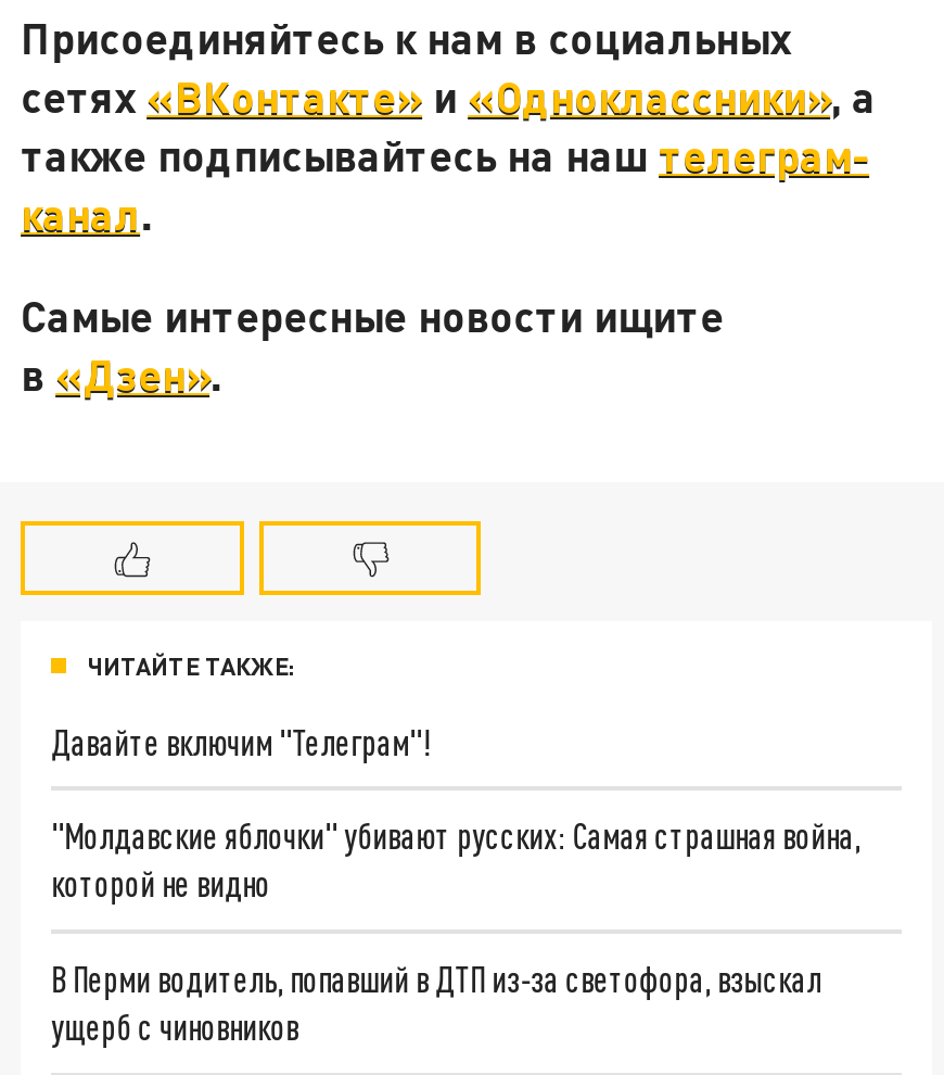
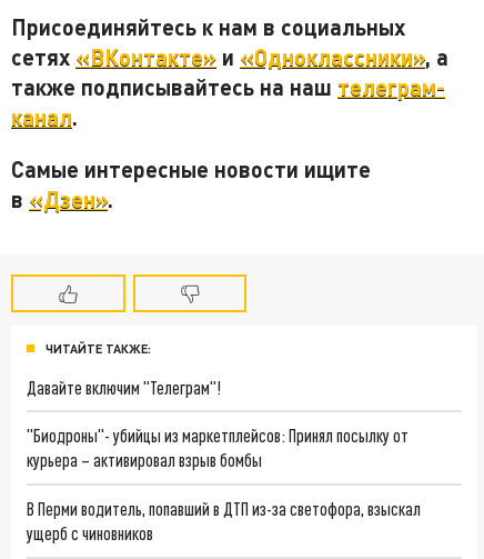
[51,815,861,904] "Молдавские яблочки" убивают русских: Самая страшная война, | которой не видно -> [27,425,409,470] "Биодроны"- убийцы из маркетплейсов: Принял посылку от | курьера – активировал взрыв бомбы

